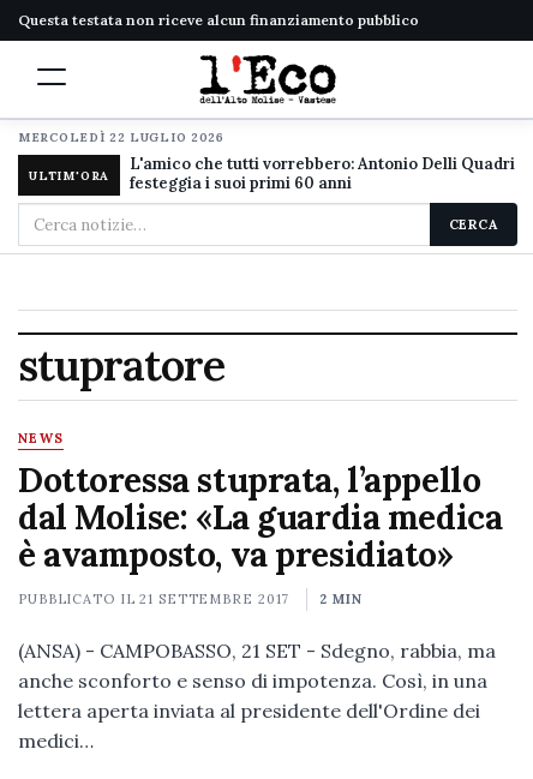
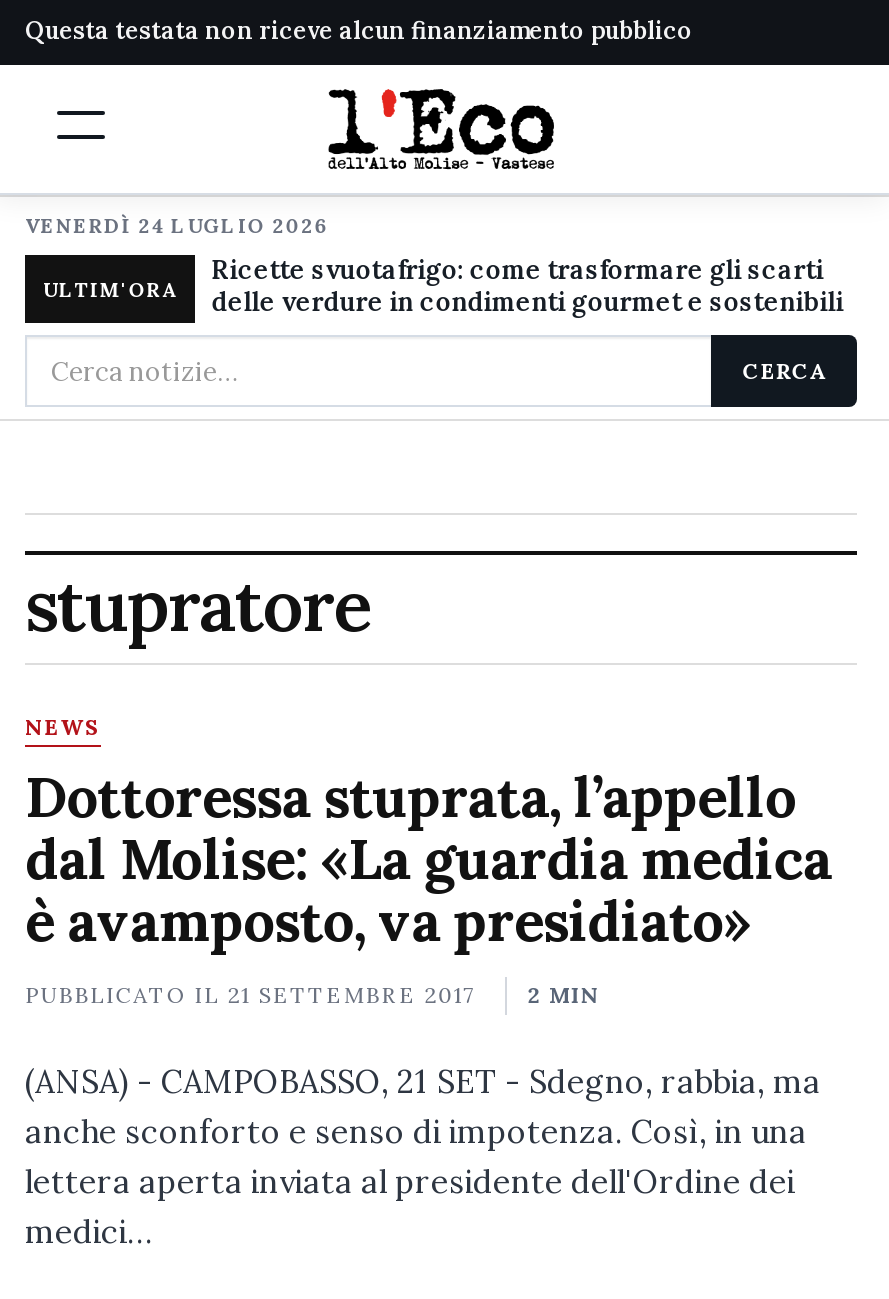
[18,130,224,145] MERCOLEDÌ 22 LUGLIO 2026 -> [25,213,328,239] VENERDÌ 24 LUGLIO 2026
[130,154,515,193] L'amico che tutti vorrebbero: Antonio Delli Quadri | festeggia i suoi primi 60 anni -> [211,253,843,319] Ricette svuotafrigo: come trasformare gli scarti | delle verdure in condimenti gourmet e sostenibili

